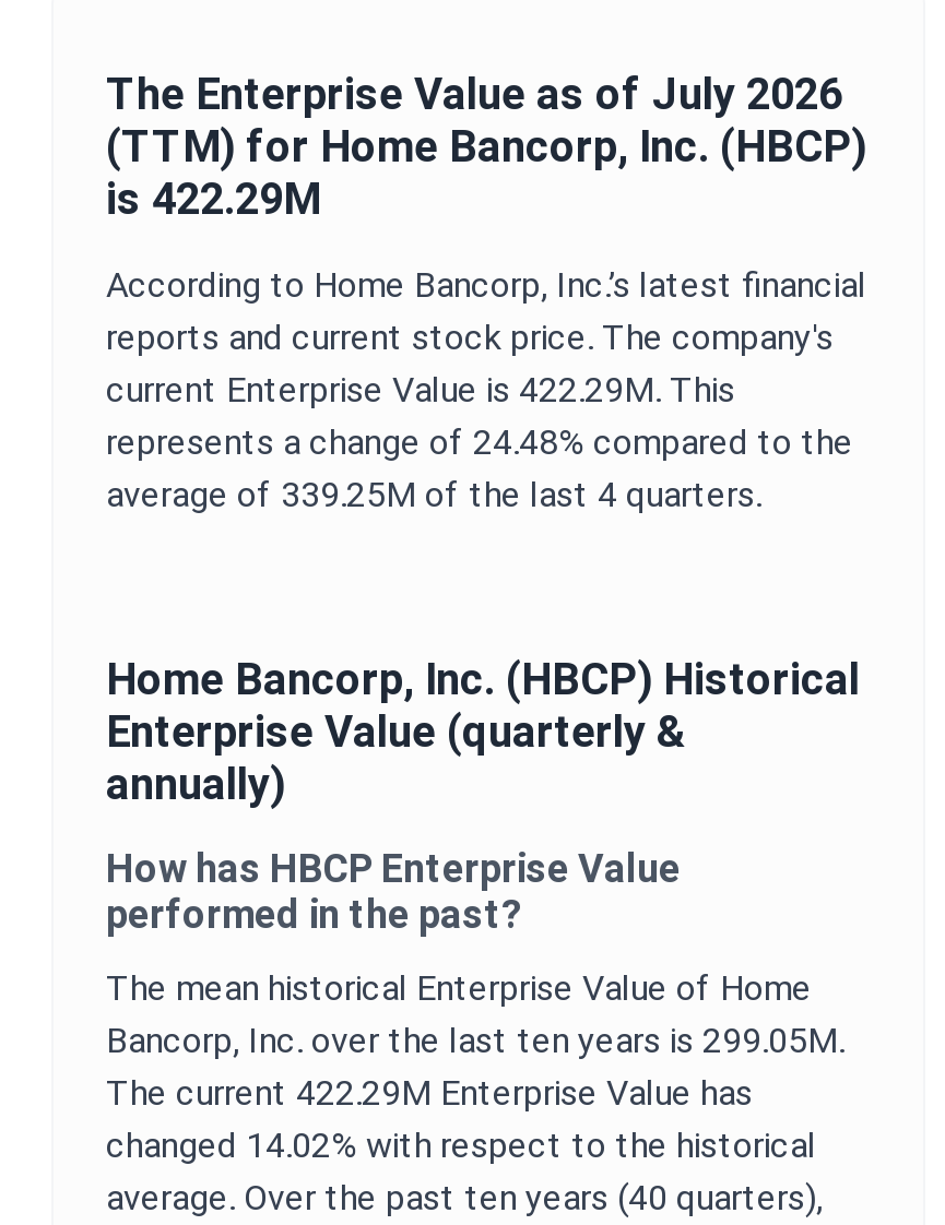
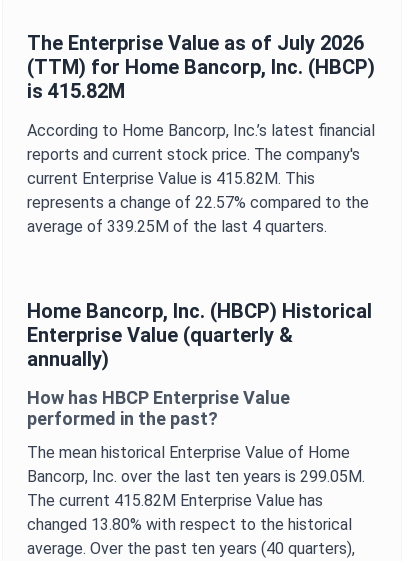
[106,173,320,225] is 422.29M -> [27,79,125,103] is 415.82M
[106,369,735,411] current Enterprise Value is 422.29M. This -> [27,169,315,188] current Enterprise Value is 415.82M. This
[106,421,853,463] represents a change of 24.48% compared to the -> [27,193,369,212] represents a change of 22.57% compared to the
[106,1072,753,1114] The current 422.29M Enterprise Value has -> [27,491,323,510] The current 415.82M Enterprise Value has
[106,1125,816,1166] changed 14.02% with respect to the historical -> [27,515,352,534] changed 13.80% with respect to the historical

